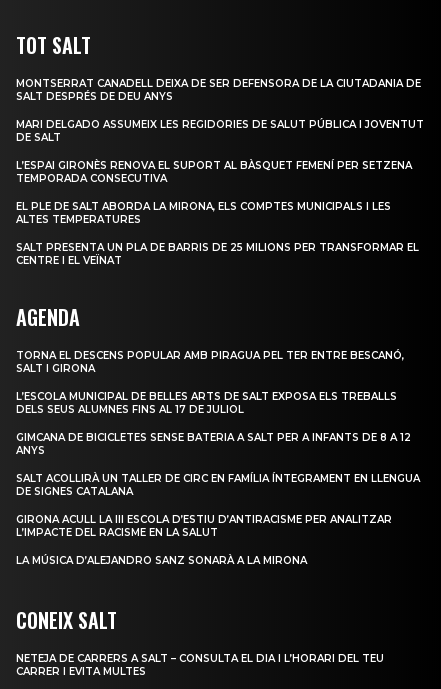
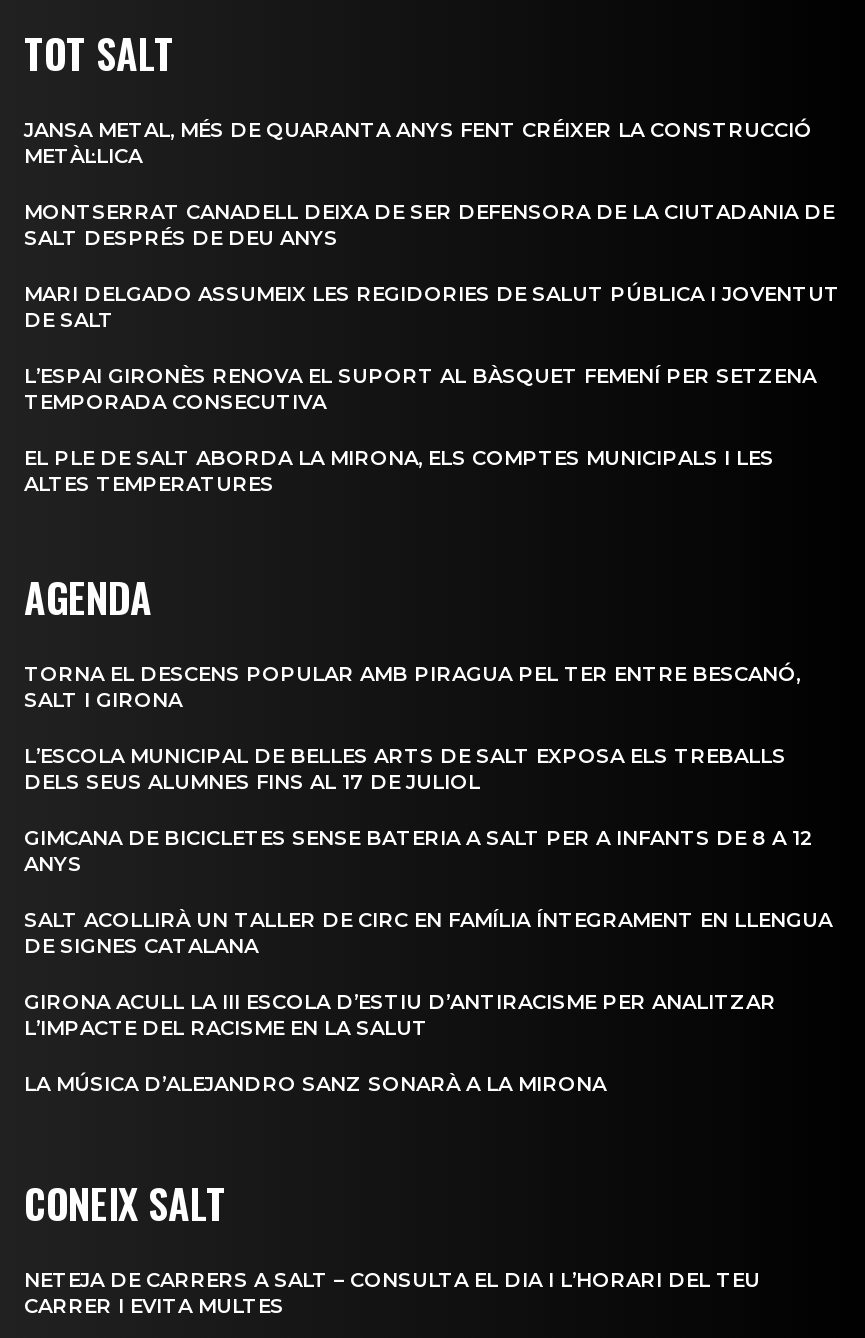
none -> [24,117,812,169] JANSA METAL, MÉS DE QUARANTA ANYS FENT CRÉIXER LA CONSTRUCCIÓ | METÀL·LICA
moved [16,77,424,226] -> [24,199,840,497]: MONTSERRAT CANADELL DEIXA DE SER DEFENSORA DE LA CIUTADANIA DE | SALT DESPRÉS DE DEU ANYS | MARI DELGADO ASSUMEIX LES REGIDORIES DE SALUT PÚBLICA I JOVENTUT | DE SALT | L’ESPAI GIRONÈS RENOVA EL SUPORT AL BÀSQUET FEMENÍ PER SETZENA | TEMPORADA CONSECUTIVA | EL PLE DE SALT ABORDA LA MIRONA, ELS COMPTES MUNICIPALS I LES | ALTES TEMPERATURES
[16,241,419,267] SALT PRESENTA UN PLA DE BARRIS DE 25 MILIONS PER TRANSFORMAR EL | CENTRE I EL VEÏNAT -> none

